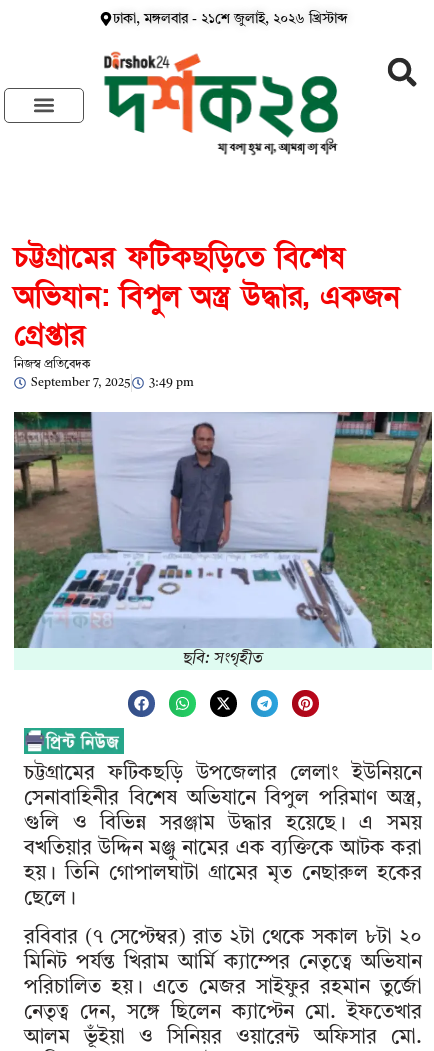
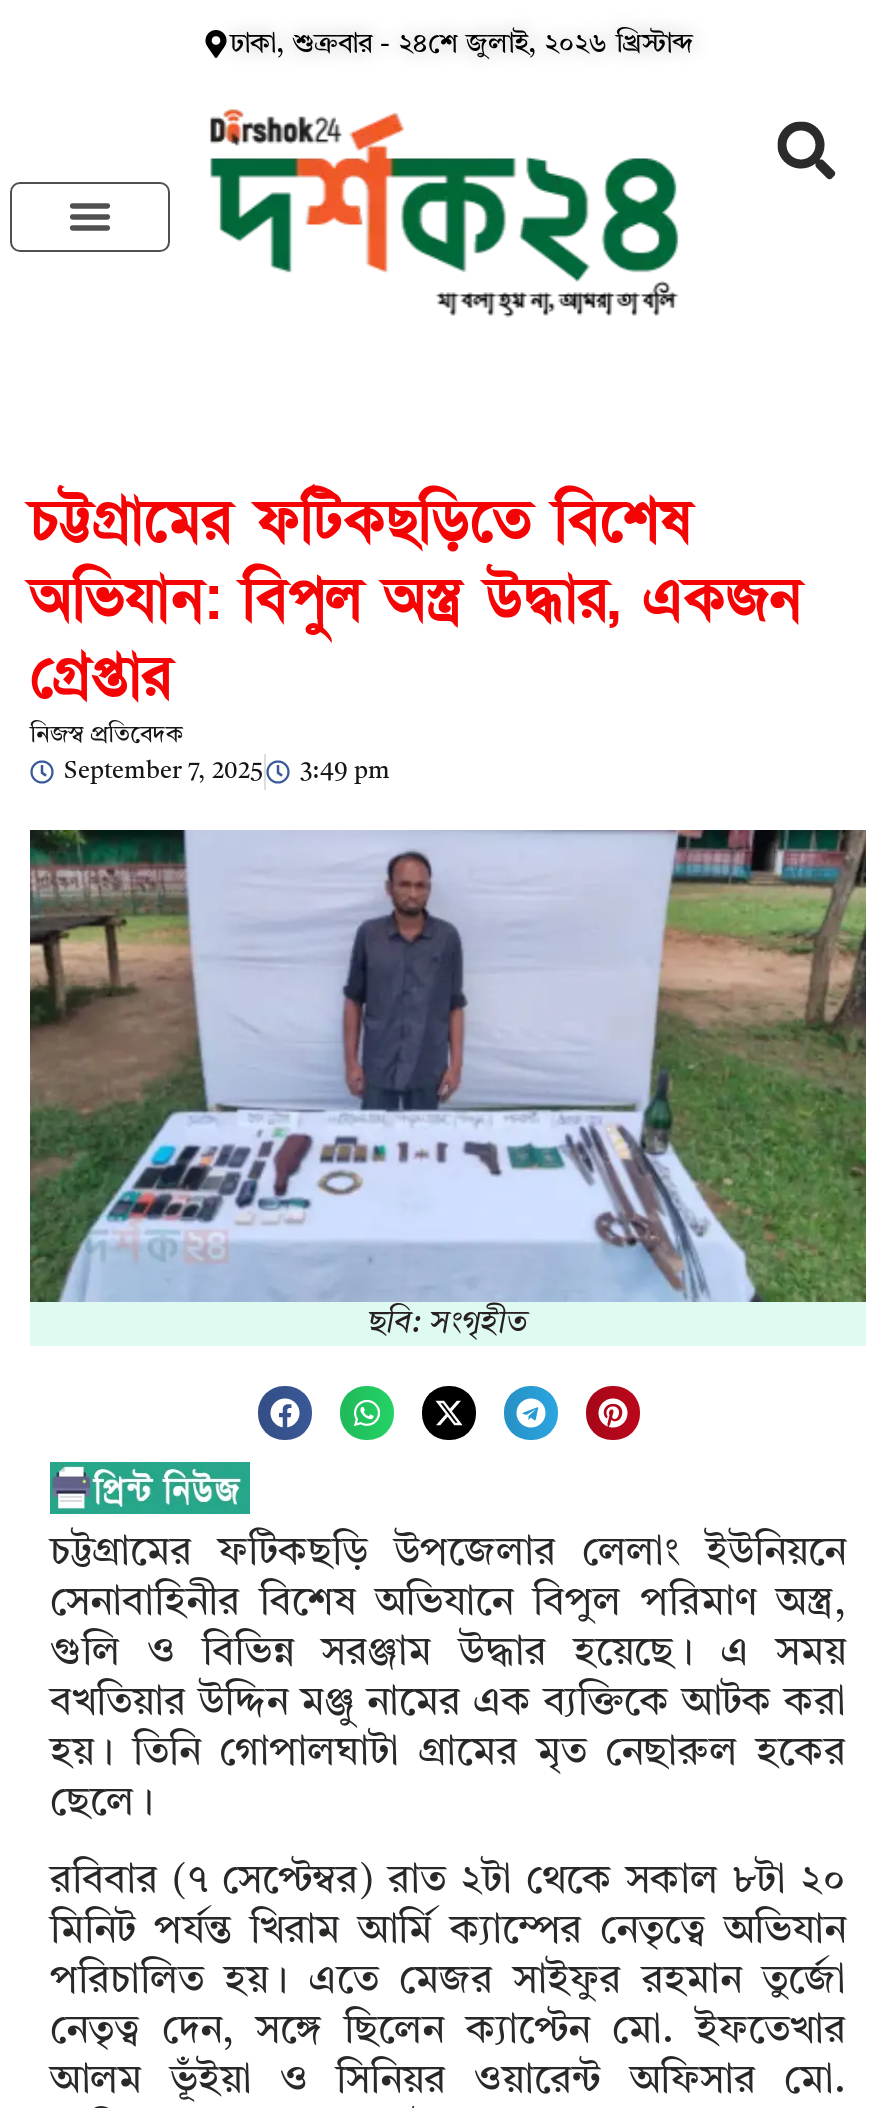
[112,12,347,26] ঢাকা, মঙ্গলবার - ২১শে জুলাই, ২০২৬ খ্রিস্টাব্দ -> [230,30,694,58] ঢাকা, শুক্রবার - ২৪শে জুলাই, ২০২৬ খ্রিস্টাব্দ

